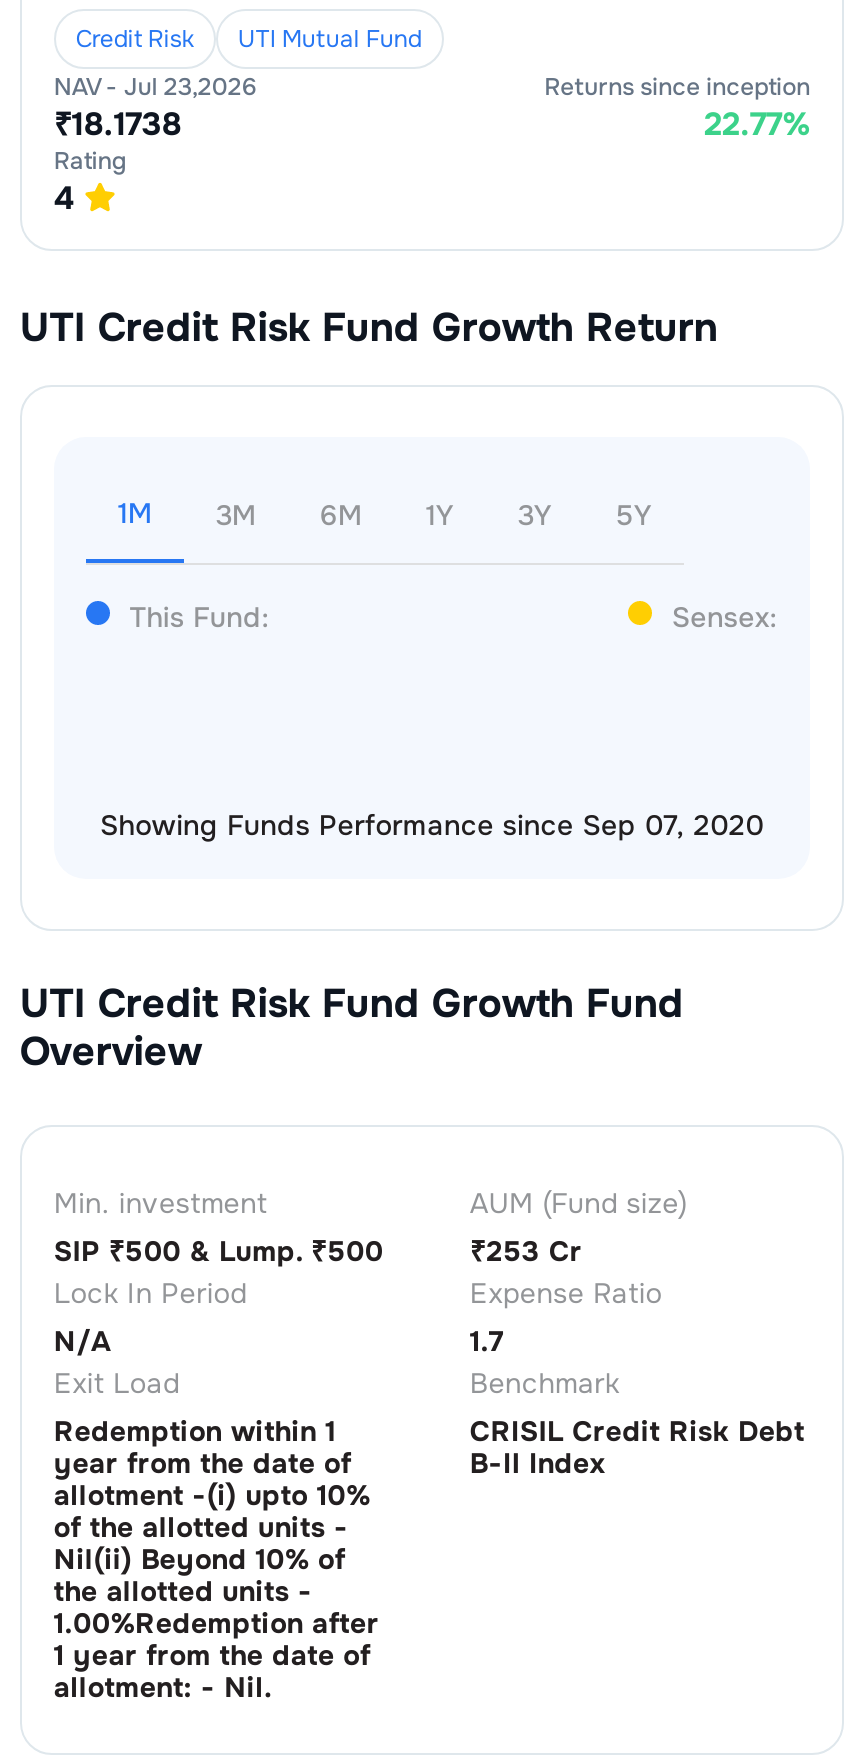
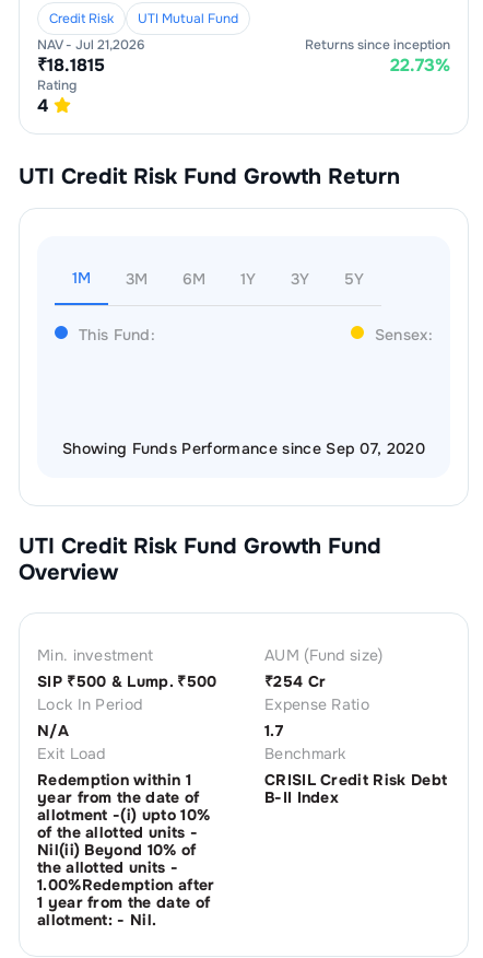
[54,71,256,103] NAV - Jul 23,2026 -> [37,36,144,54] NAV - Jul 21,2026
[54,103,182,145] ₹18.1738 -> [37,54,105,77] ₹18.1815
[704,103,810,145] 22.77% -> [390,54,450,77] 22.73%
[470,1233,582,1269] ₹253 Cr -> [264,671,326,691] ₹254 Cr

